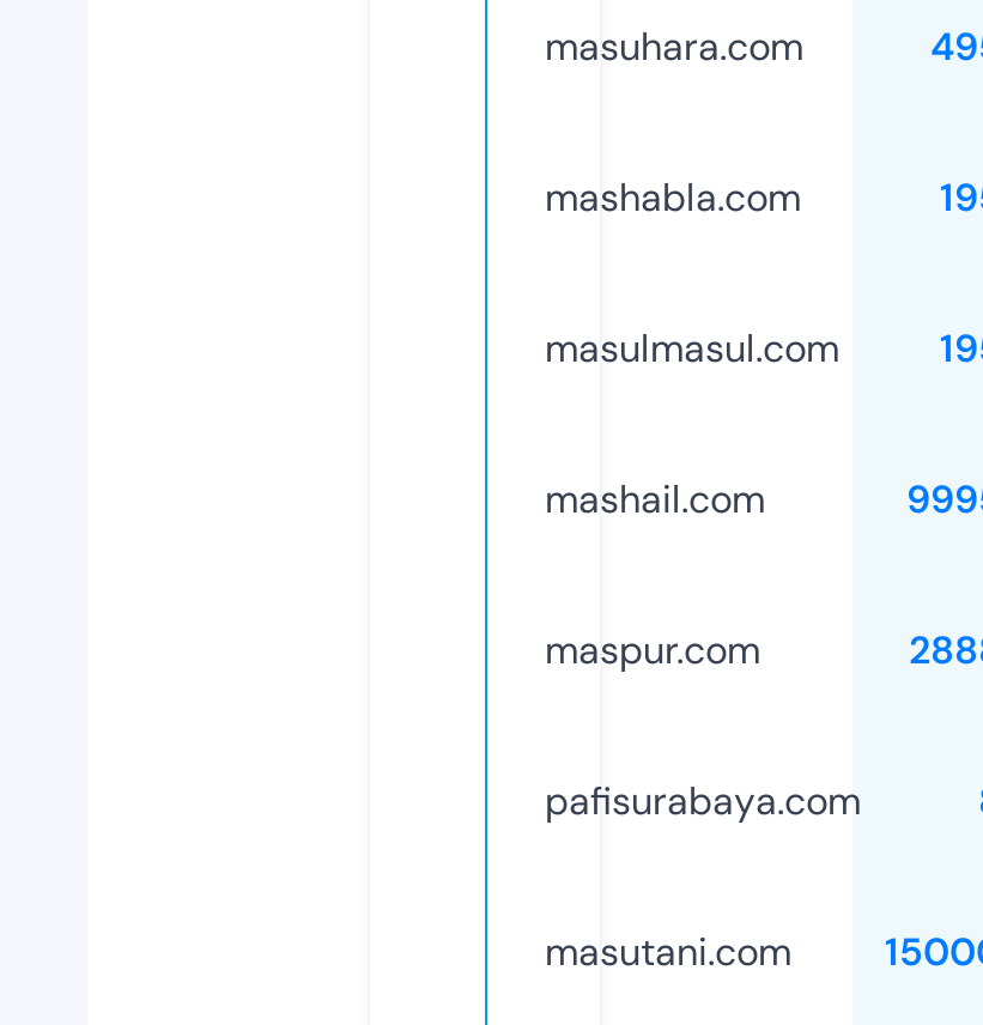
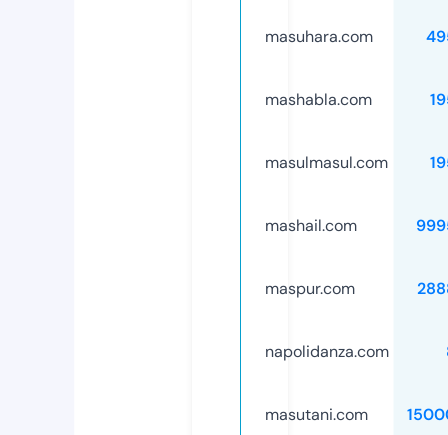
[545,775,861,826] pafisurabaya.com -> [265,341,389,362] napolidanza.com

